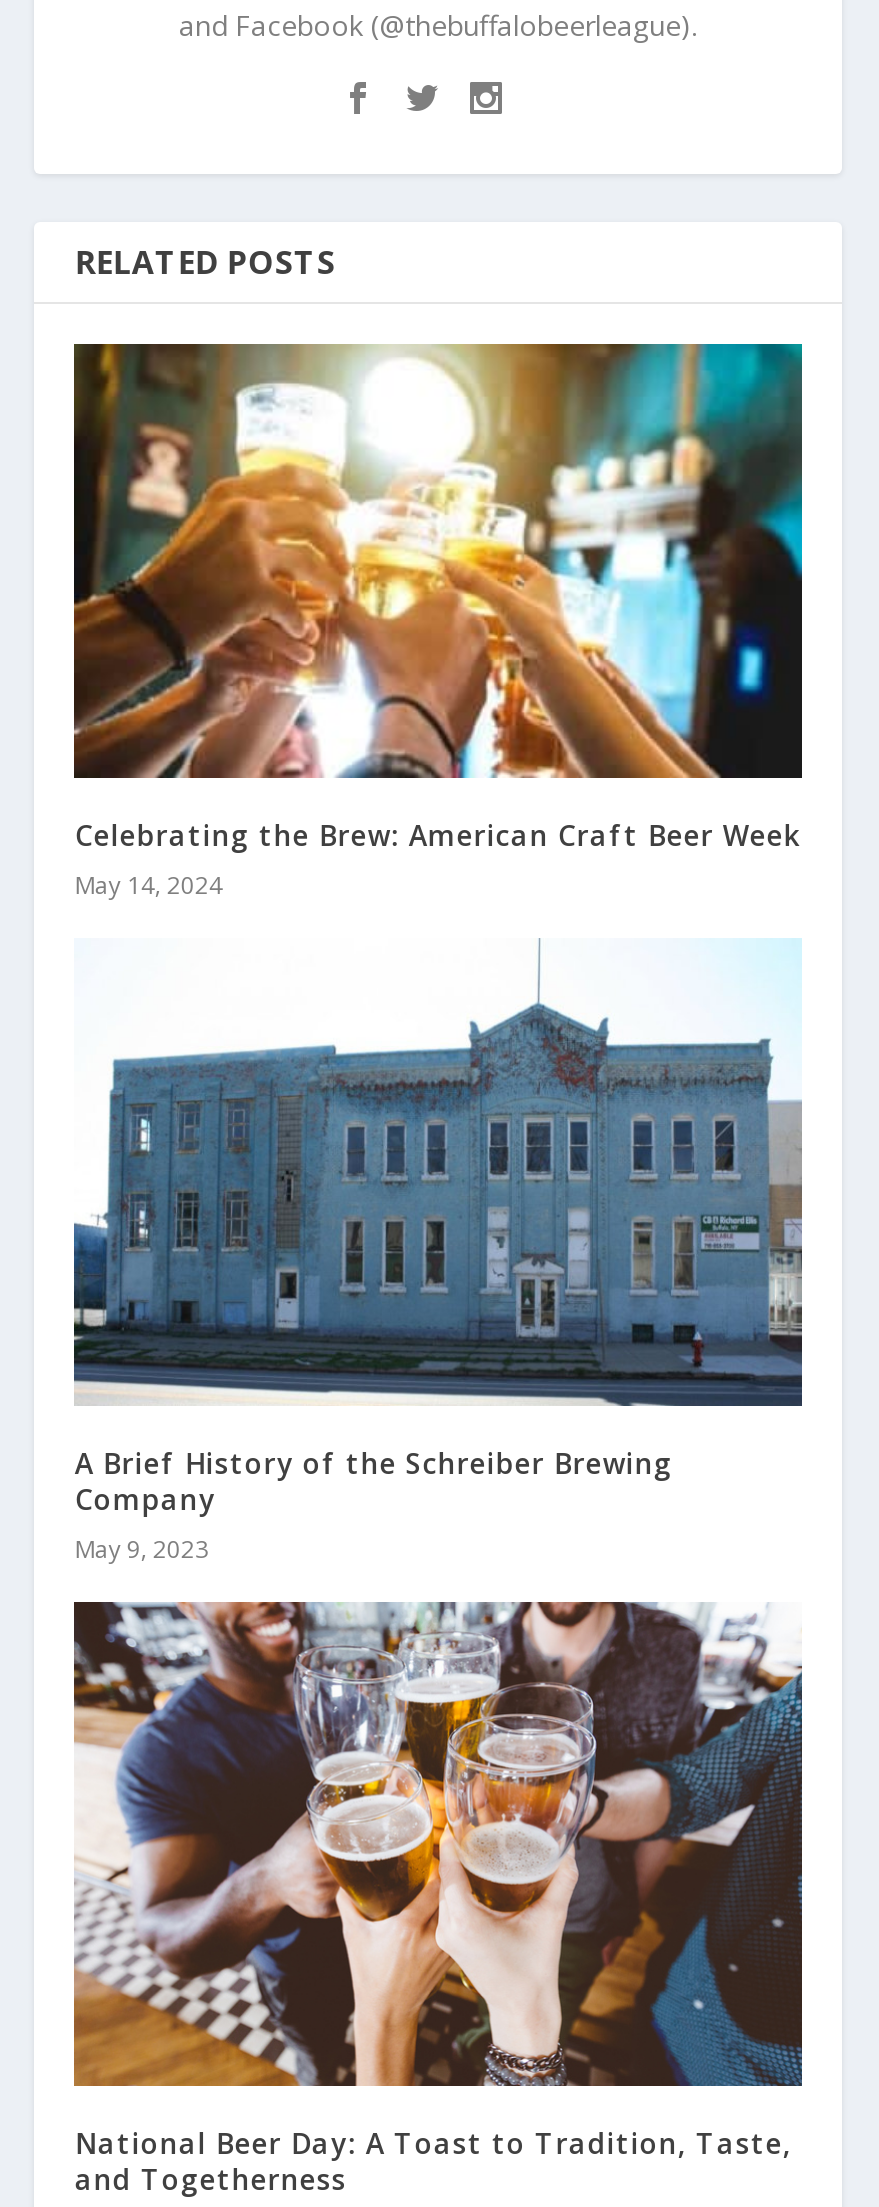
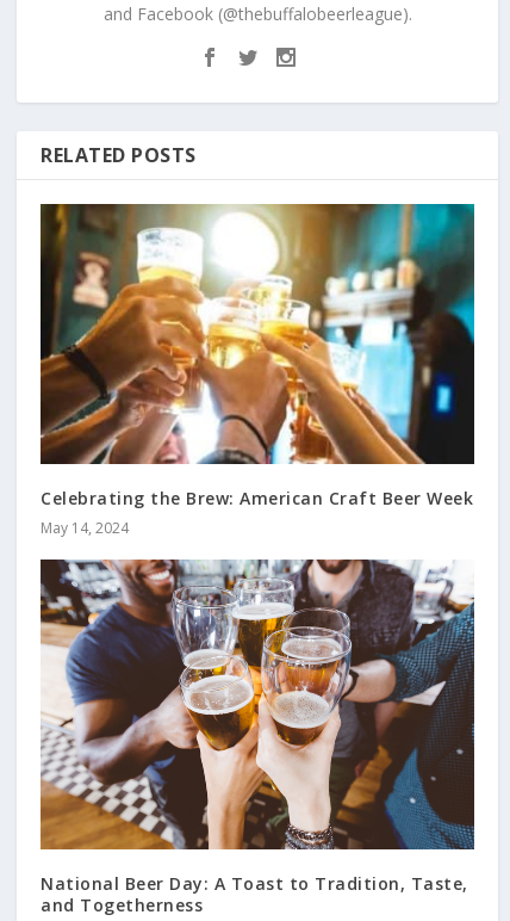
[72,940,804,1566] [image] | A Brief History of the Schreiber Brewing | Company | May 9, 2023 -> none

